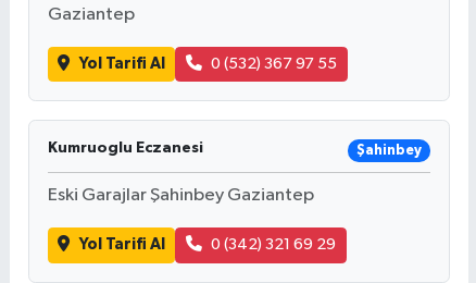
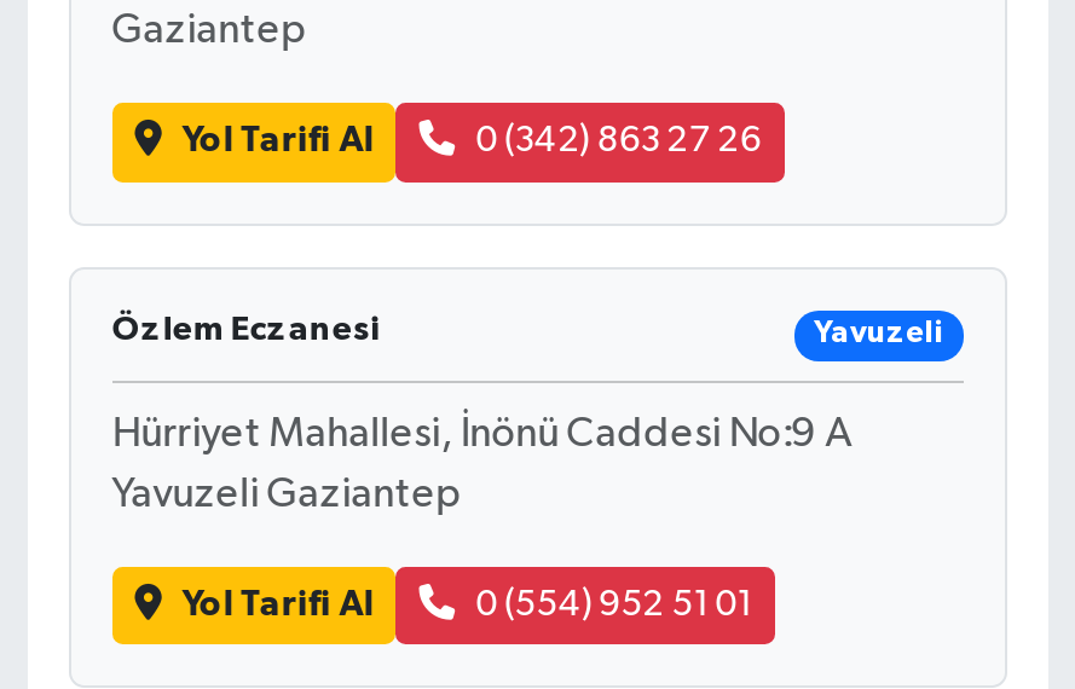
[211,56,337,72] 0 (532) 367 97 55 -> [476,123,761,160] 0 (342) 863 27 26
[48,141,422,205] Kumruoglu Eczanesi | Şahinbey | Eski Garajlar Şahinbey Gaziantep -> [112,313,944,515] Özlem Eczanesi | Yavuzeli | Hürriyet Mahallesi, İnönü Caddesi No:9 A | Yavuzeli Gaziantep
[211,237,336,253] 0 (342) 321 69 29 -> [476,586,751,622] 0 (554) 952 51 01

